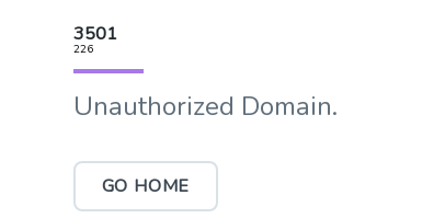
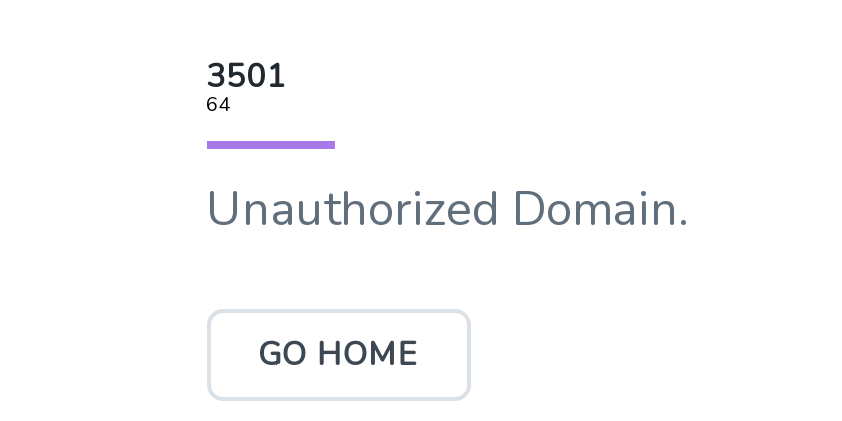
[73,42,93,57] 226 -> [206,91,230,119] 64

